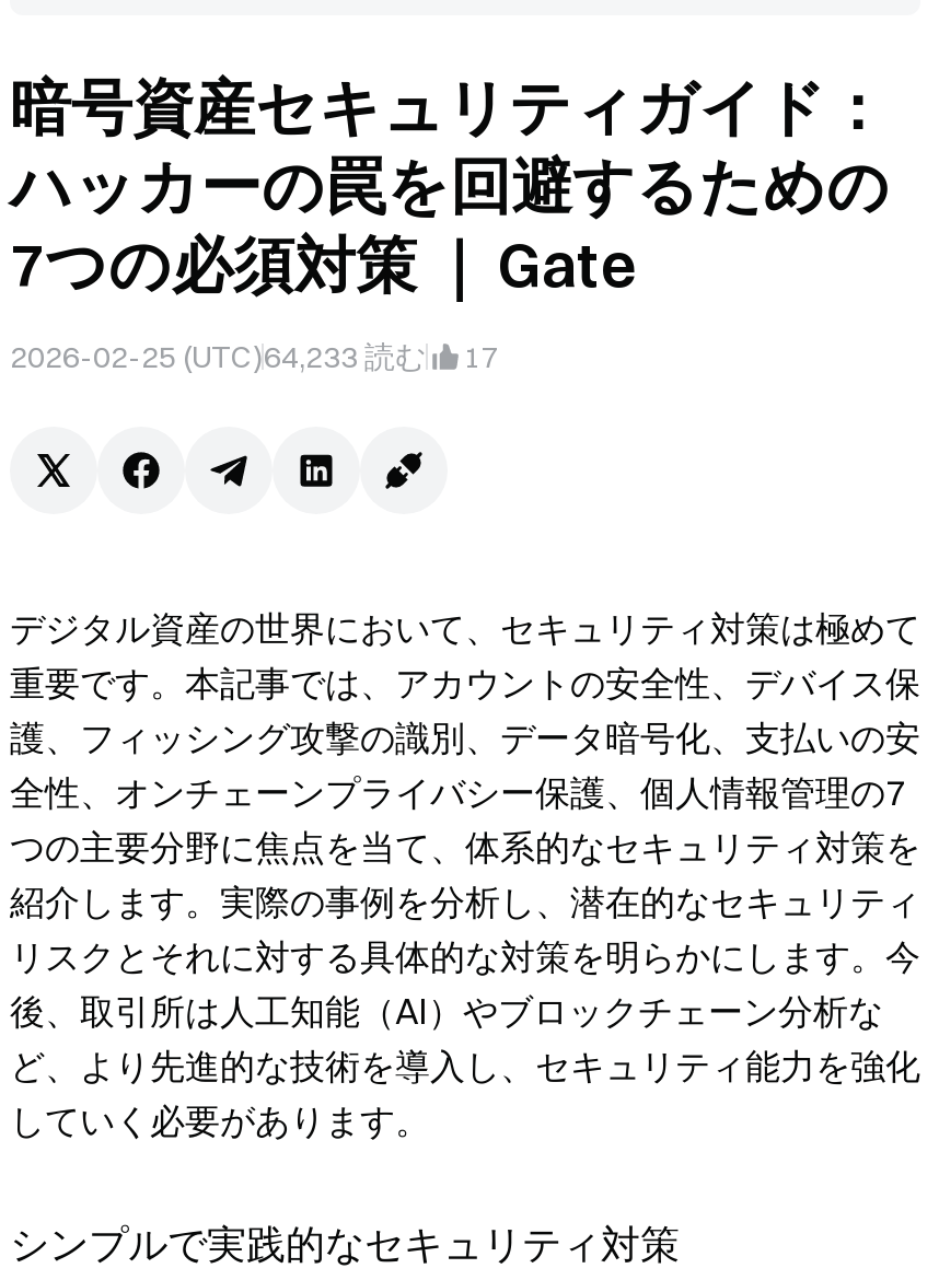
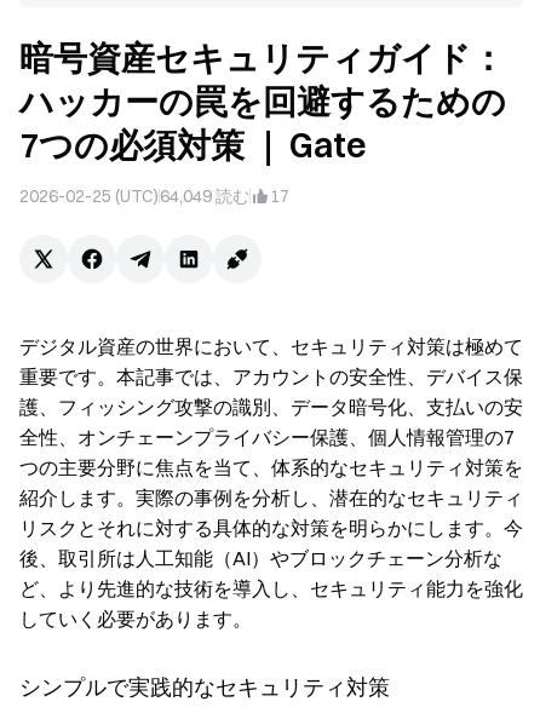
[10,337,498,376] 2026-02-25 (UTC)64,233読む 17 -> [19,185,289,207] 2026-02-25 (UTC)64,049読む 17

